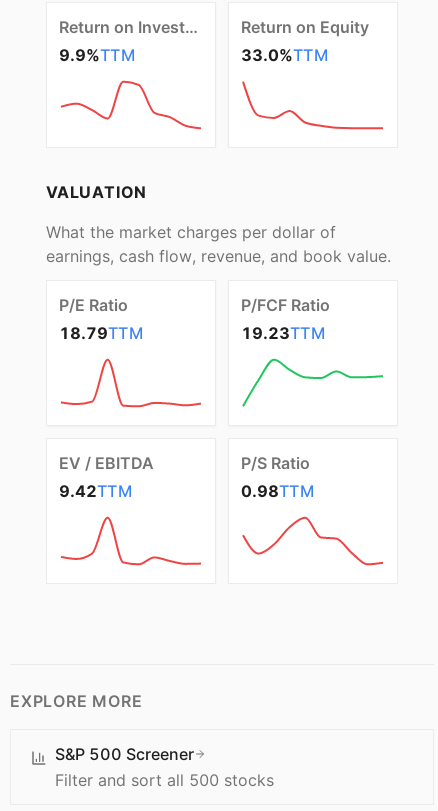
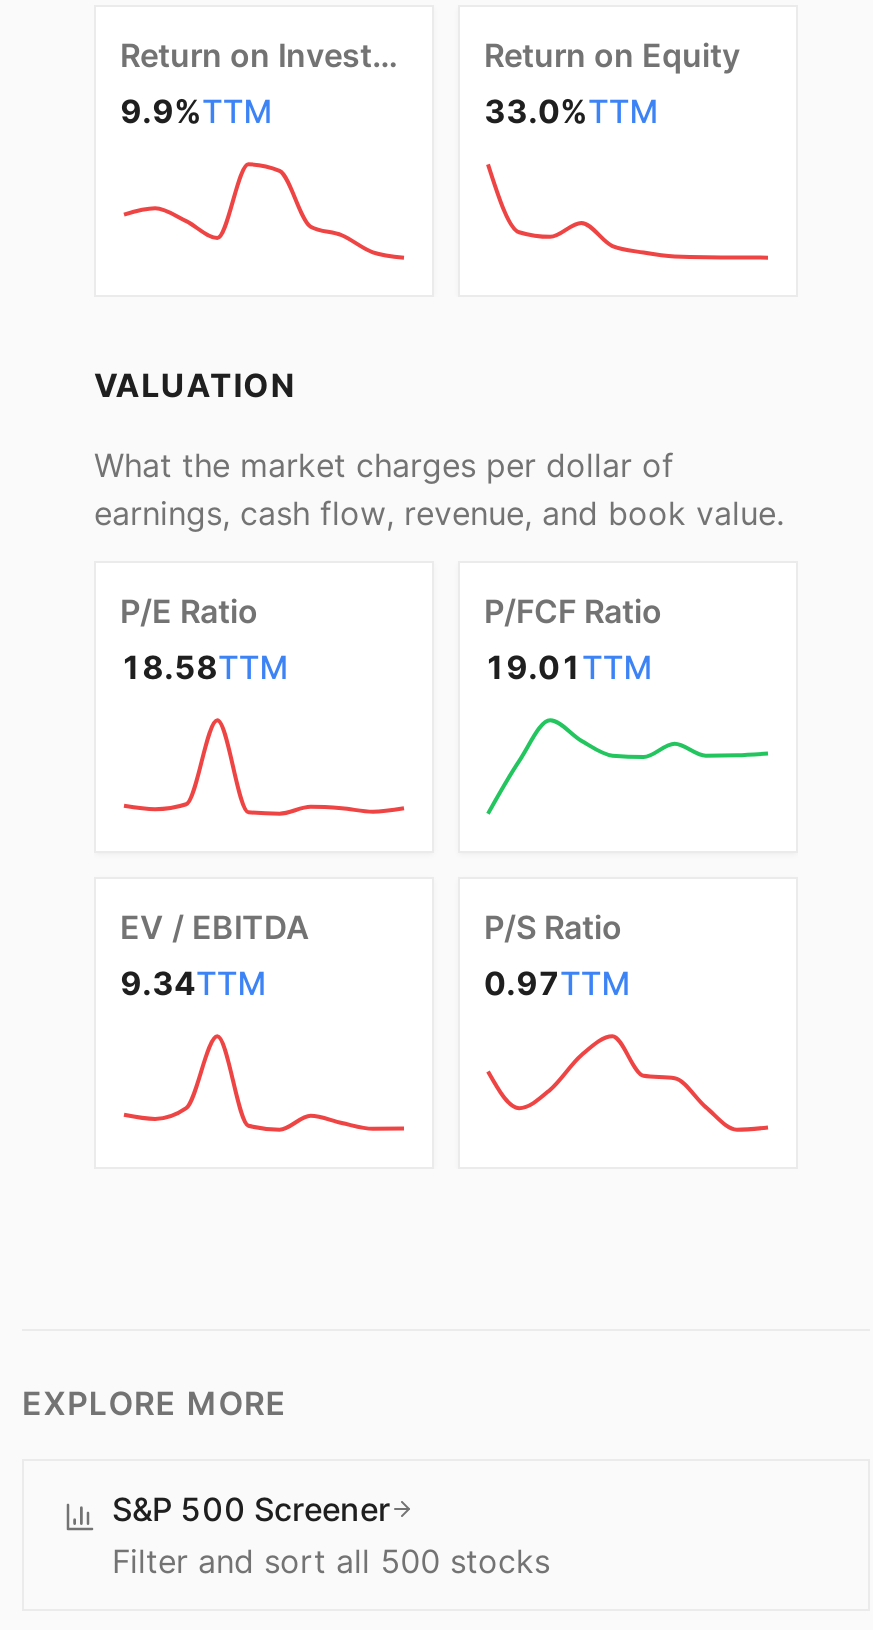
[59,323,143,343] 18.79TTM -> [120,647,288,687] 18.58TTM
[241,323,325,343] 19.23 TTM -> [484,647,652,687] 19.01 TTM
[59,481,132,501] 9.42TTM -> [120,963,266,1003] 9.34TTM
[241,481,314,501] 0.98TTM -> [484,963,630,1003] 0.97TTM

